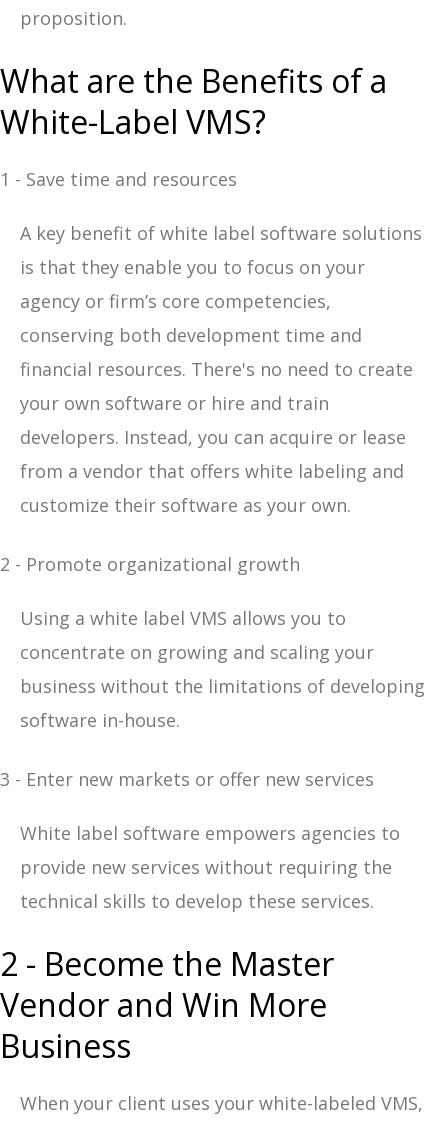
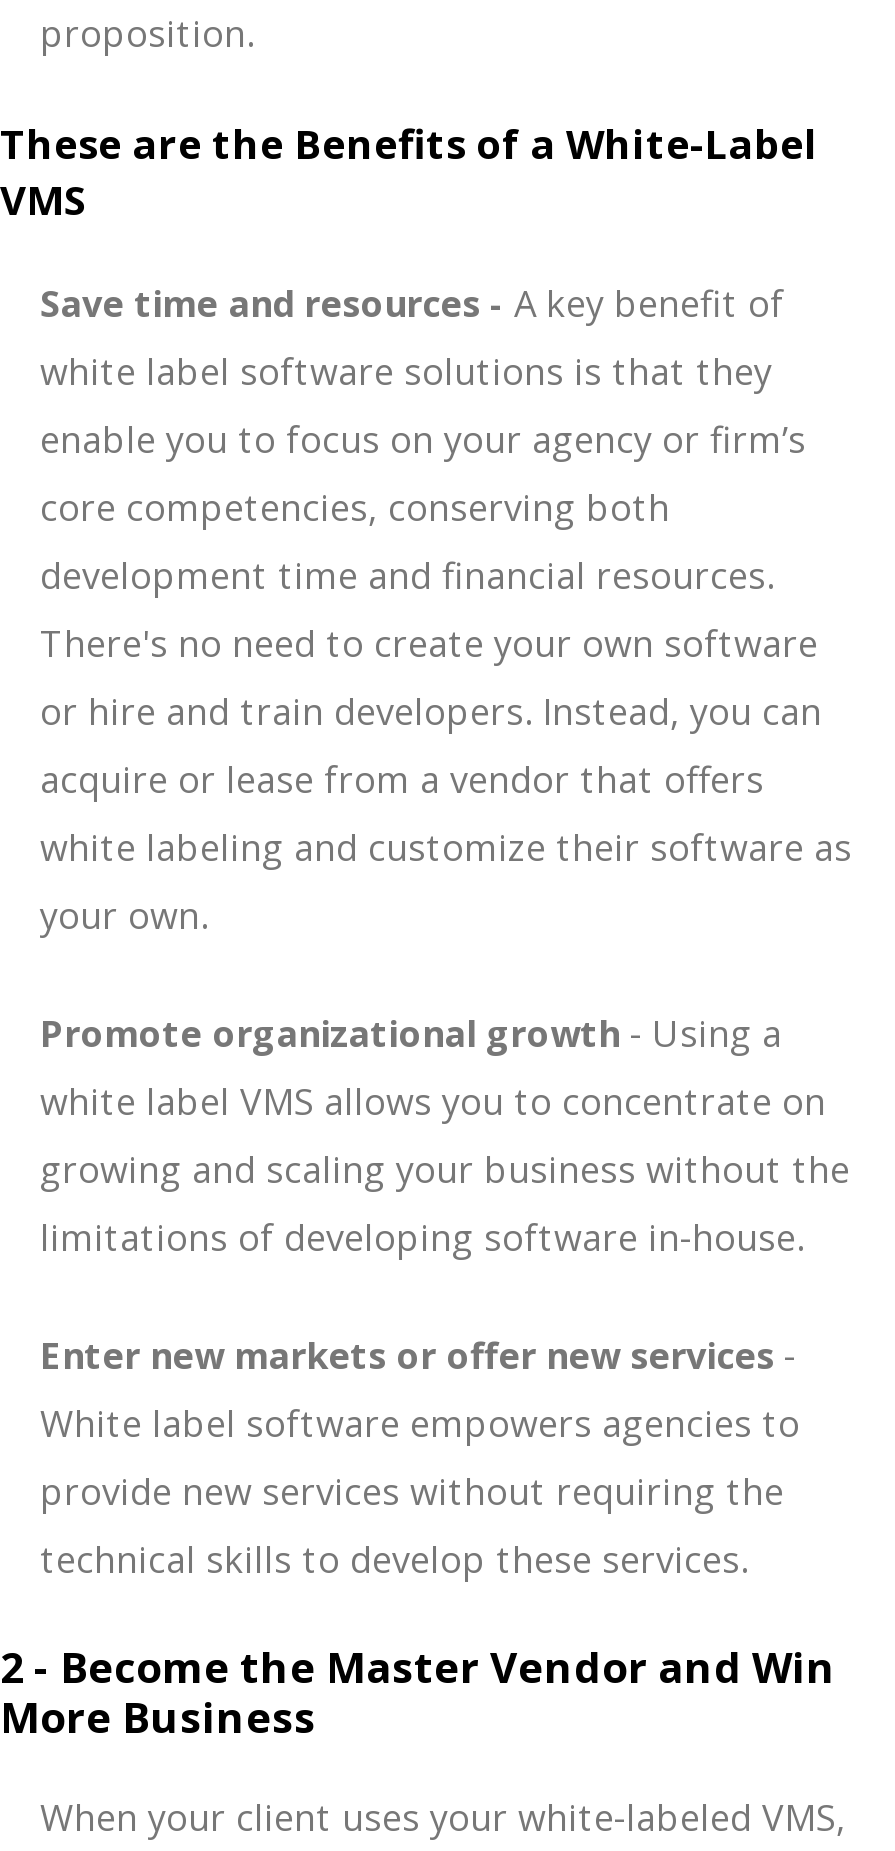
[0,59,425,791] What are the Benefits of a | White-Label VMS? | 1 - Save time and resources | A key benefit of white label software solutions | is that they enable you to focus on your | agency or firm’s core competencies, | conserving both development time and | financial resources. There's no need to create | your own software or hire and train | developers. Instead, you can acquire or lease | from a vendor that offers white labeling and | customize their software as your own. | 2 - Promote organizational growth | Using a white label VMS allows you to | concentrate on growing and scaling your | business without the limitations of developing | software in-house. | 3 - Enter new markets or offer new services -> [0,117,852,1379] These are the Benefits of a White-Label | VMS | Save time and resources - A key benefit of | white label software solutions is that they | enable you to focus on your agency or firm’s | core competencies, conserving both | development time and financial resources. | There's no need to create your own software | or hire and train developers. Instead, you can | acquire or lease from a vendor that offers | white labeling and customize their software as | your own. | Promote organizational growth - Using a | white label VMS allows you to concentrate on | growing and scaling your business without the | limitations of developing software in-house. | Enter new markets or offer new services -

